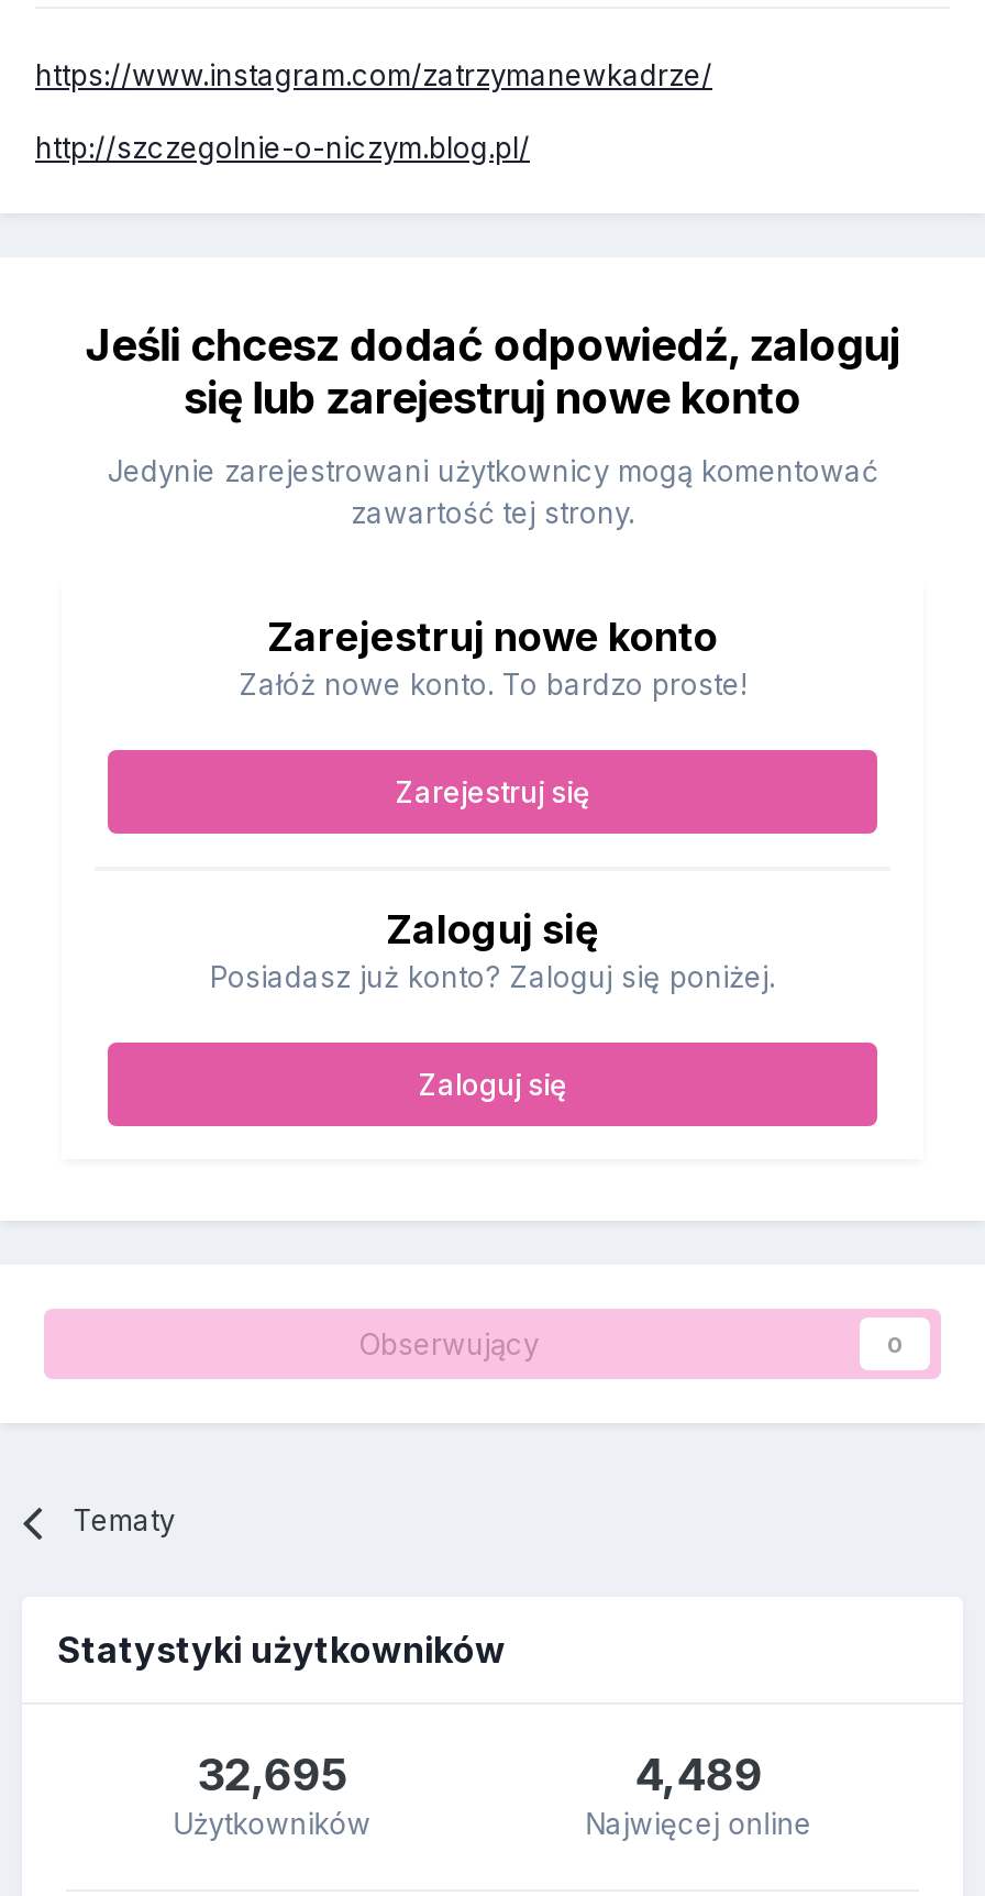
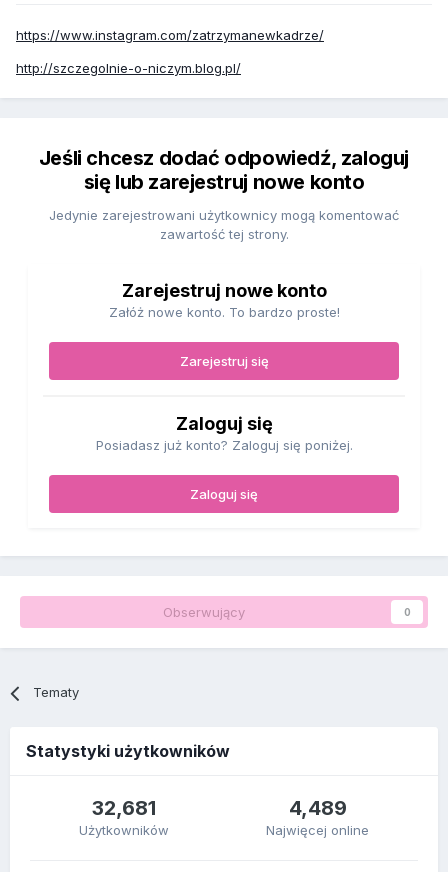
[197,1750,347,1802] 32,695 -> [92,796,156,820] 32,681

